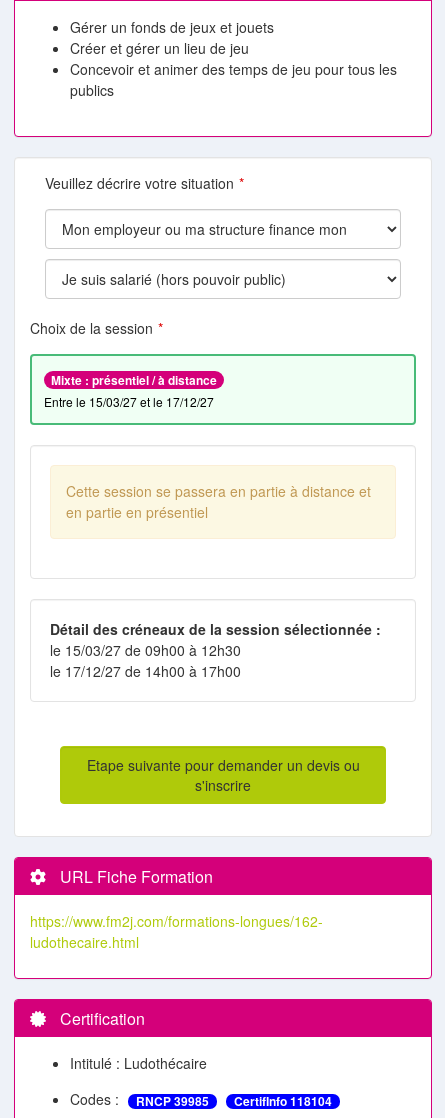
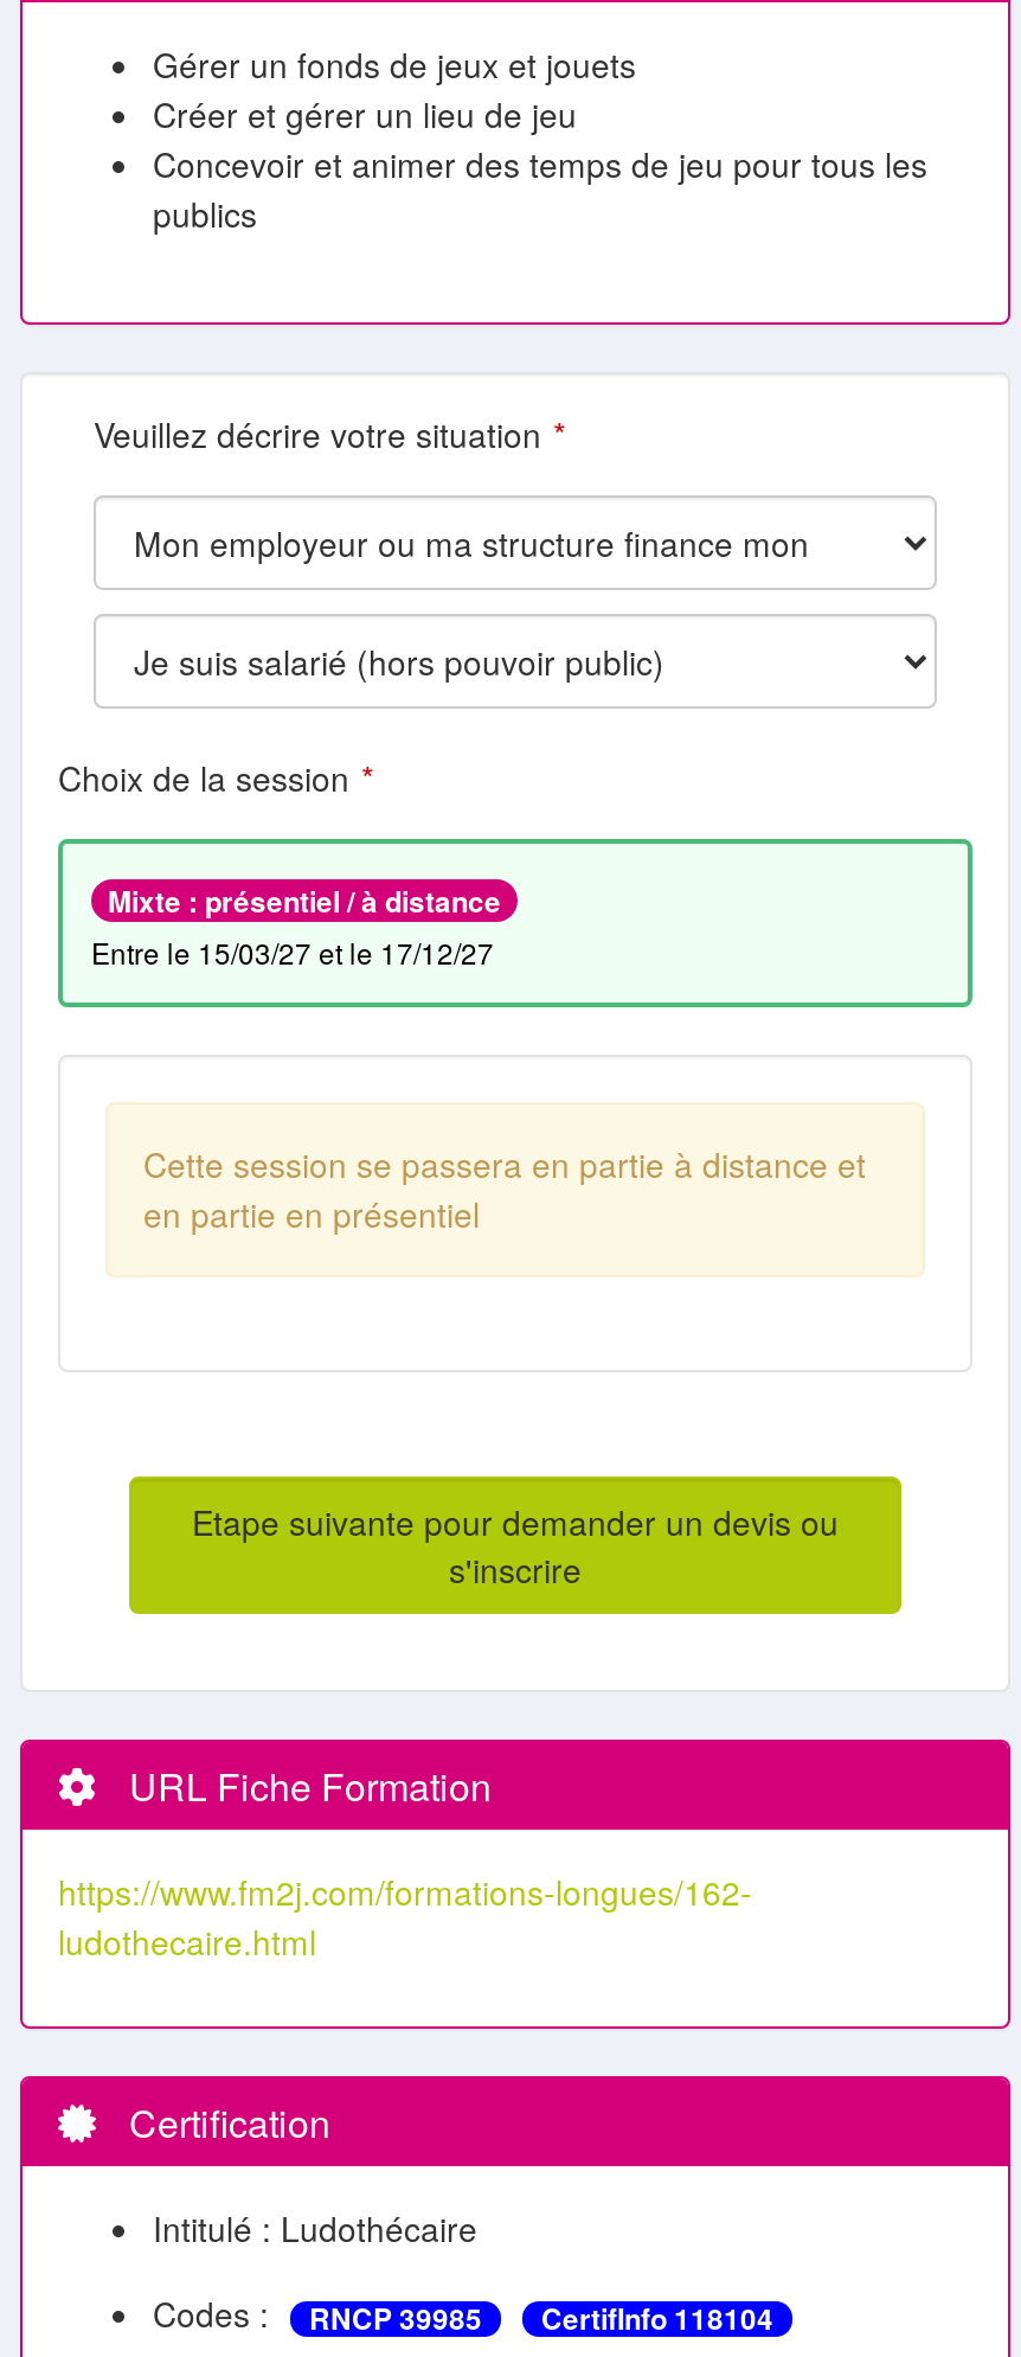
[50,619,381,681] Détail des créneaux de la session sélectionnée : | le 15/03/27 de 09h00 à 12h30 | le 17/12/27 de 14h00 à 17h00 -> none

